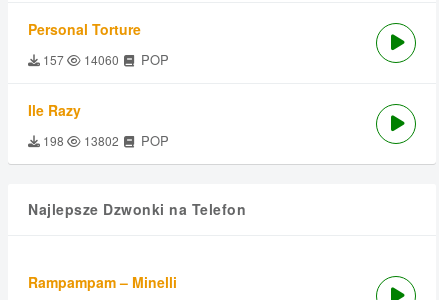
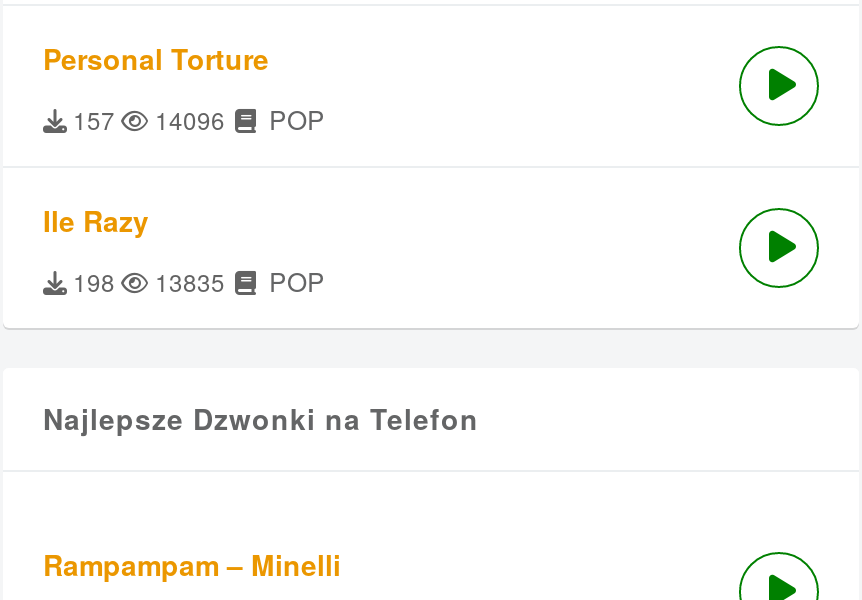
[40,50,169,69] 157 14060 POP -> [67,100,325,138] 157 14096 POP
[40,131,169,150] 198 13802 POP -> [67,262,325,300] 198 13835 POP

